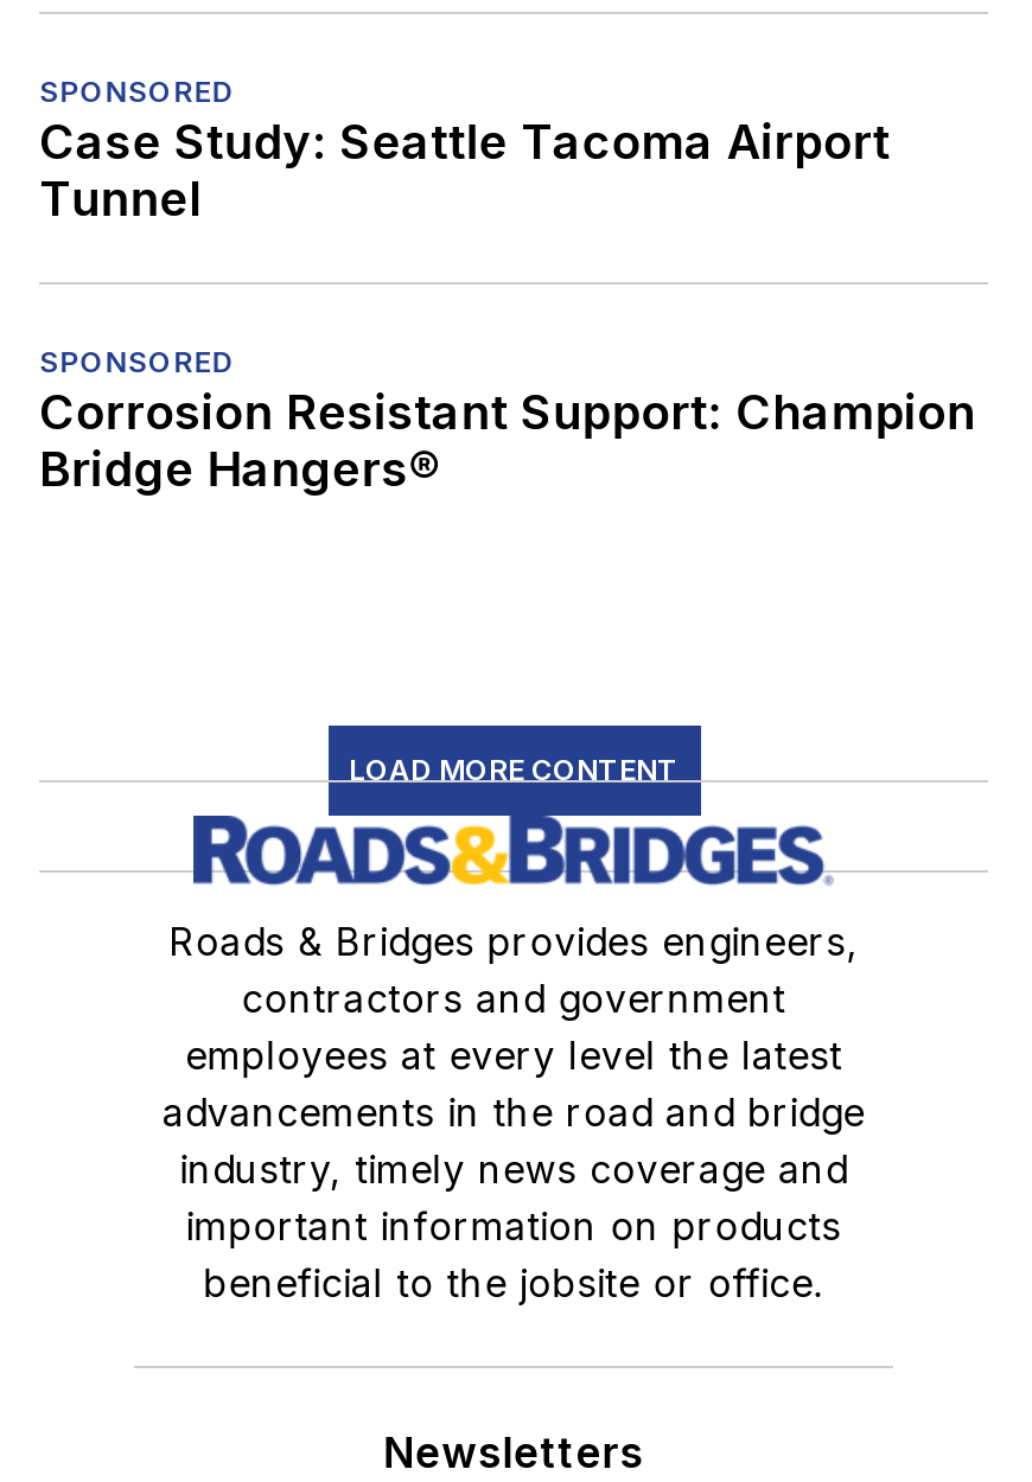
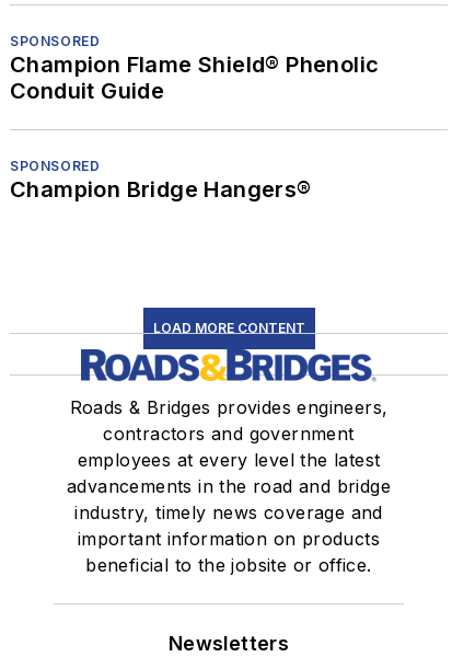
[39,114,890,228] Case Study: Seattle Tacoma Airport | Tunnel -> [10,52,379,104] Champion Flame Shield® Phenolic | Conduit Guide
[39,385,976,498] Corrosion Resistant Support: Champion | Bridge Hangers® -> [10,177,311,203] Champion Bridge Hangers®

